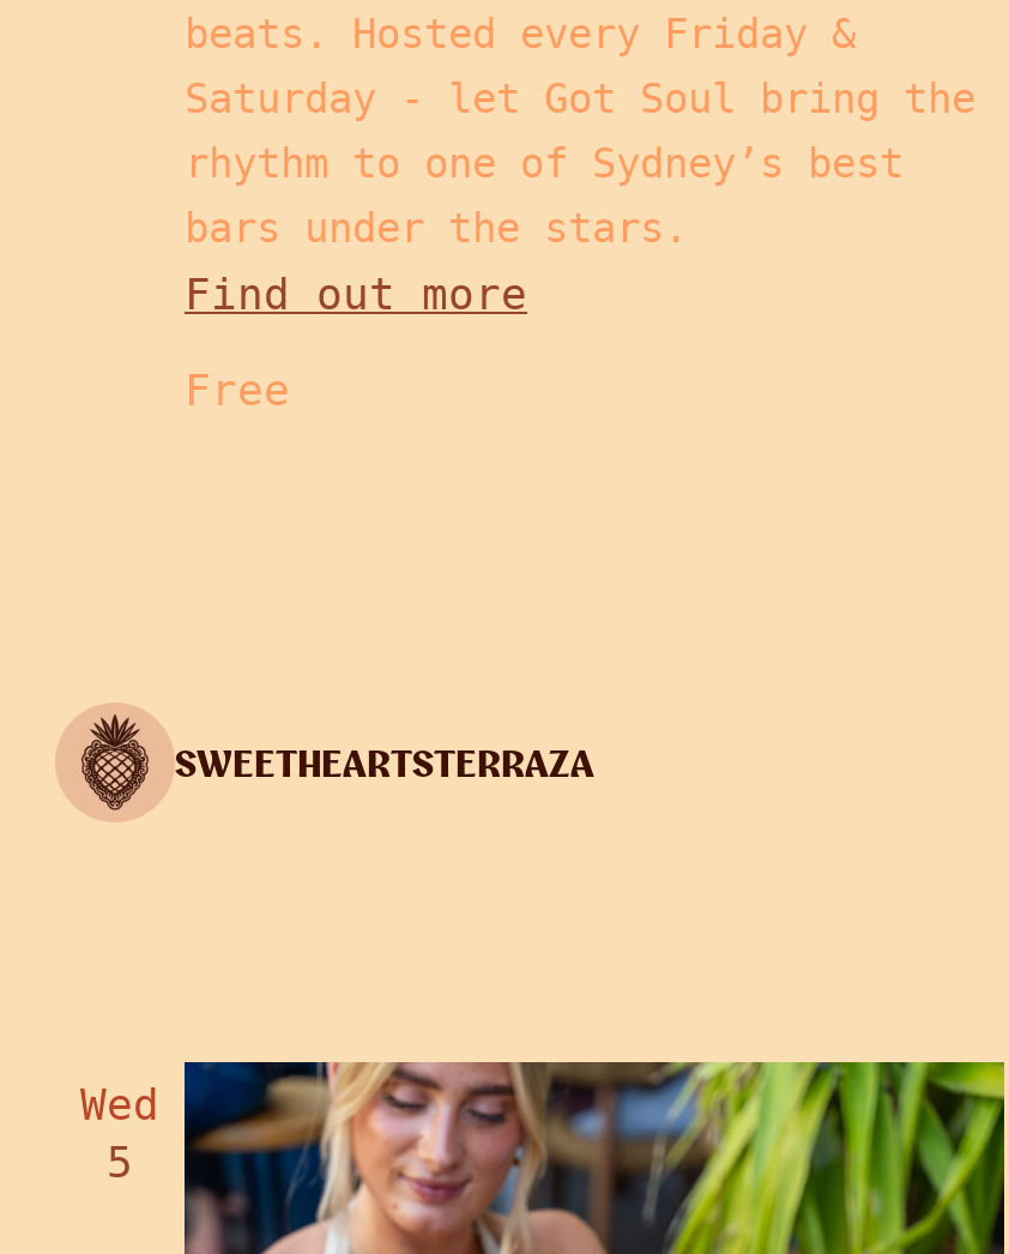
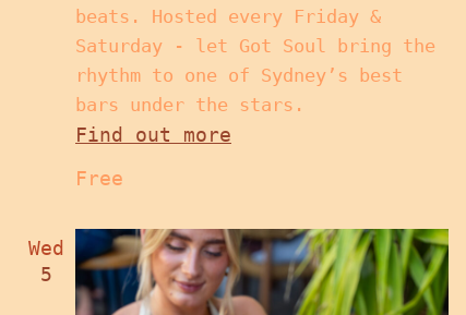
[58,705,594,820] [image] | SWEETHEARTSTERRAZA -> none

